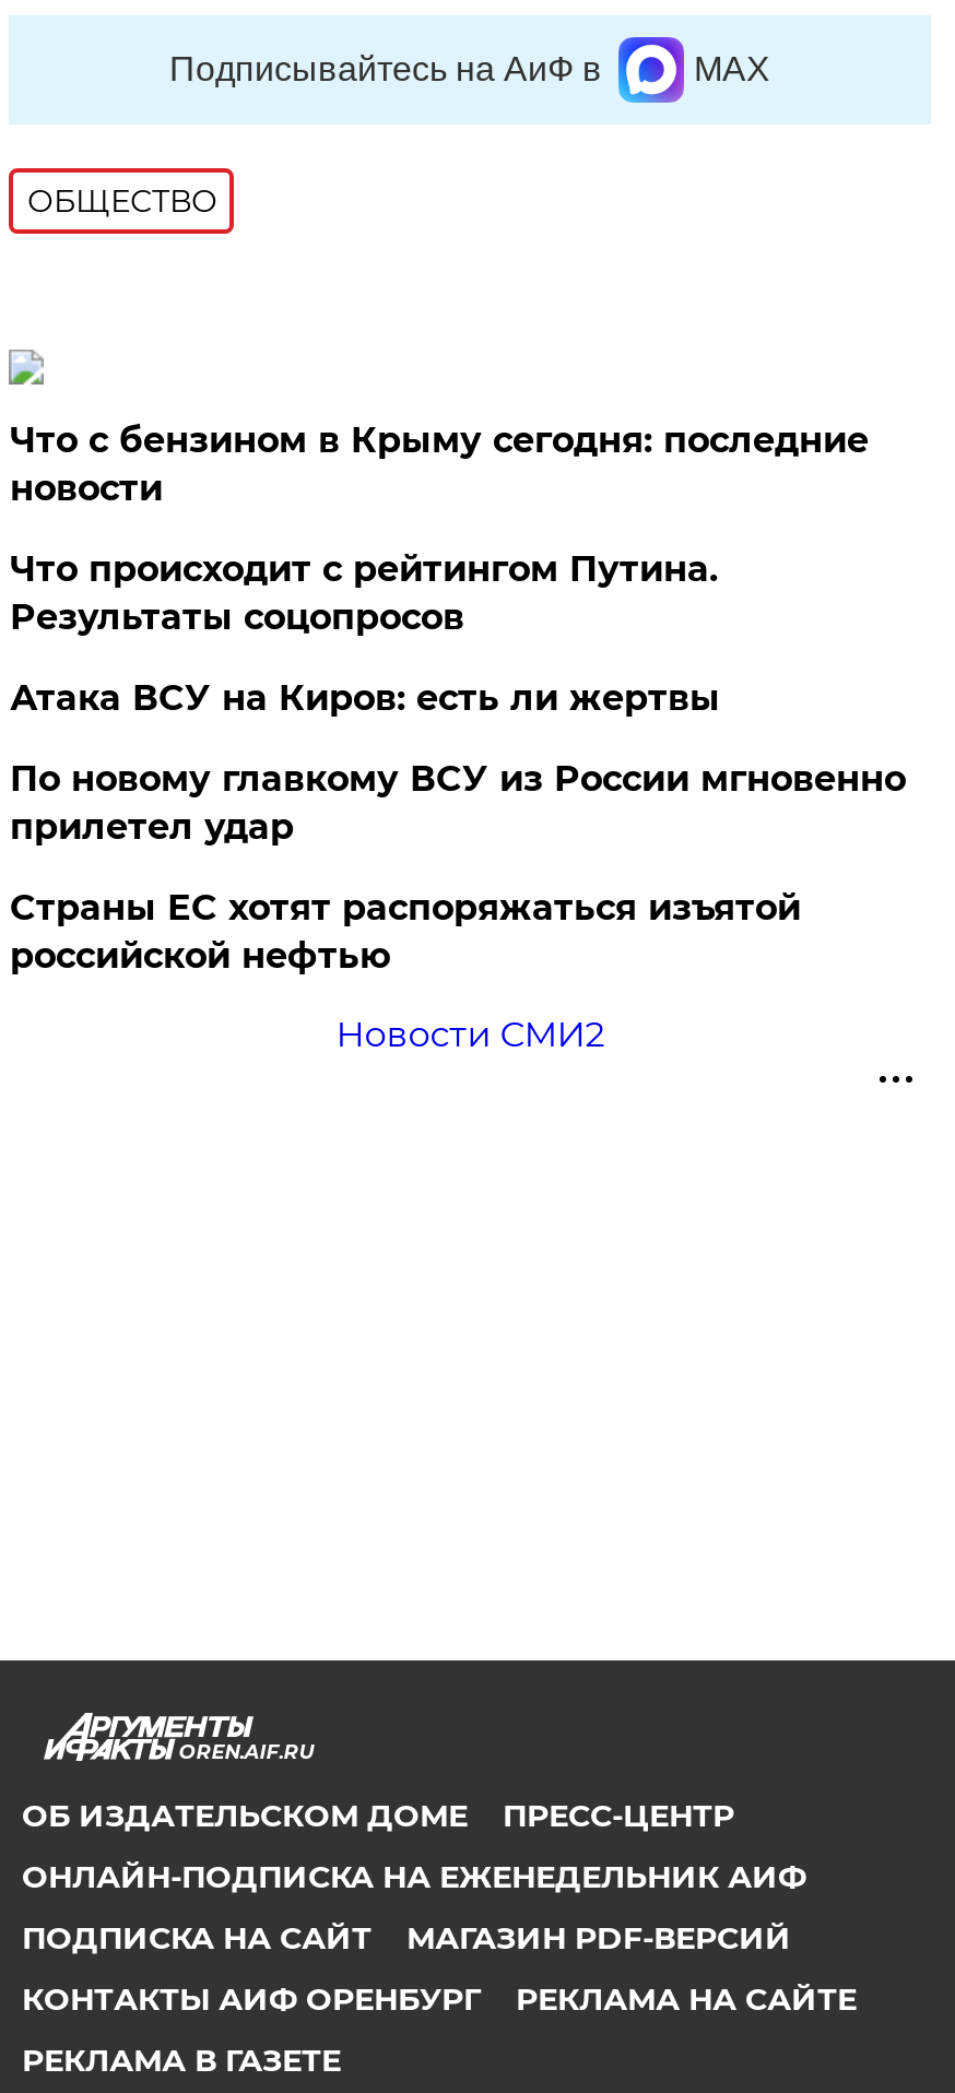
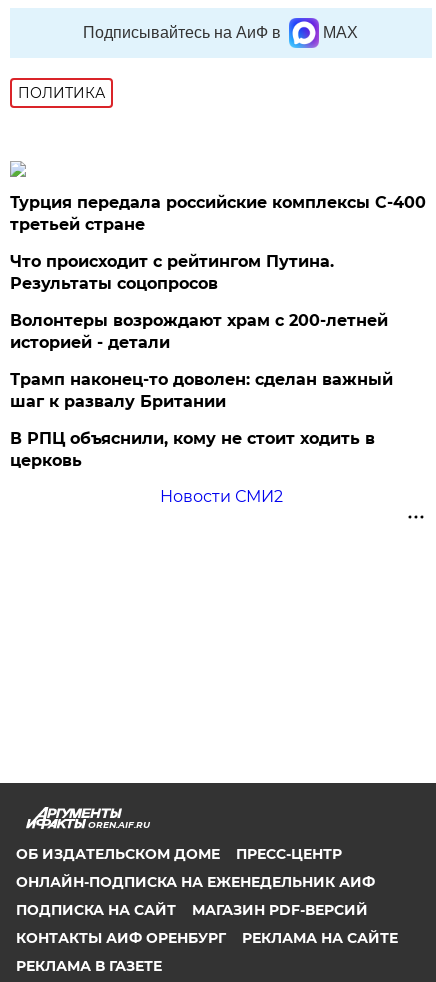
[27,181,217,220] ОБЩЕСТВО -> [18,84,105,102] ПОЛИТИКА
[10,419,868,509] Что с бензином в Крыму сегодня: последние | новости -> [10,193,426,234] Турция передала российские комплексы С-400 | третьей стране
[10,677,720,719] Атака ВСУ на Киров: есть ли жертвы -> [10,311,388,352] Волонтеры возрождают храм с 200-летней | историей - детали
[10,758,906,847] По новому главкому ВСУ из России мгновенно | прилетел удар -> [10,370,393,411] Трамп наконец-то доволен: сделан важный | шаг к развалу Британии
[10,887,801,976] Страны ЕС хотят распоряжаться изъятой | российской нефтью -> [10,429,375,470] В РПЦ объяснили, кому не стоит ходить в | церковь

